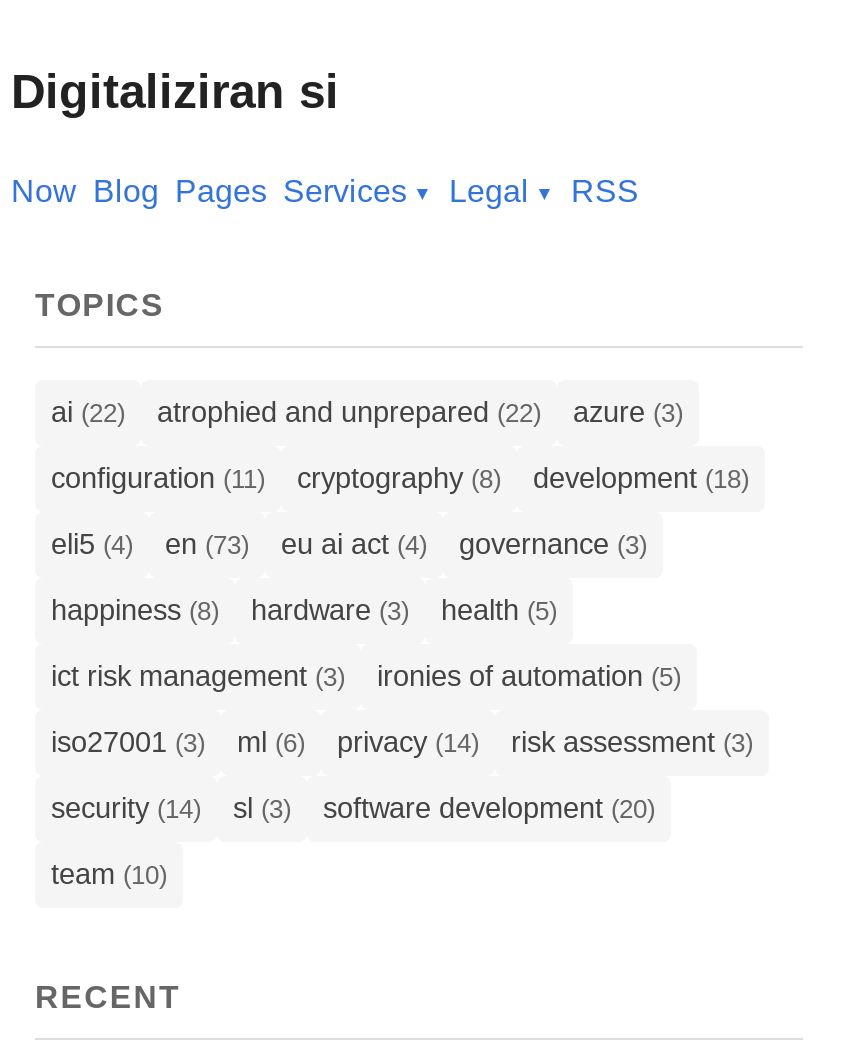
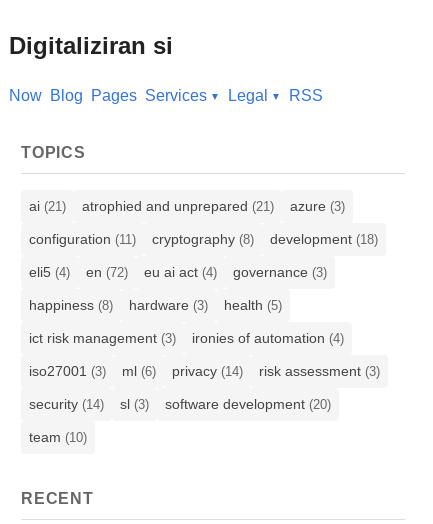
[51,396,125,428] ai (22) -> [29,198,66,214] ai (21)
[157,396,541,428] atrophied and unprepared (22) -> [82,198,274,214] atrophied and unprepared (21)
[51,528,647,560] eli5 (4) en (73) eu ai act (4) governance (3) -> [29,264,327,280] eli5 (4) en (72) eu ai act (4) governance (3)
[377,660,681,692] ironies of automation (5) -> [192,330,344,346] ironies of automation (4)

